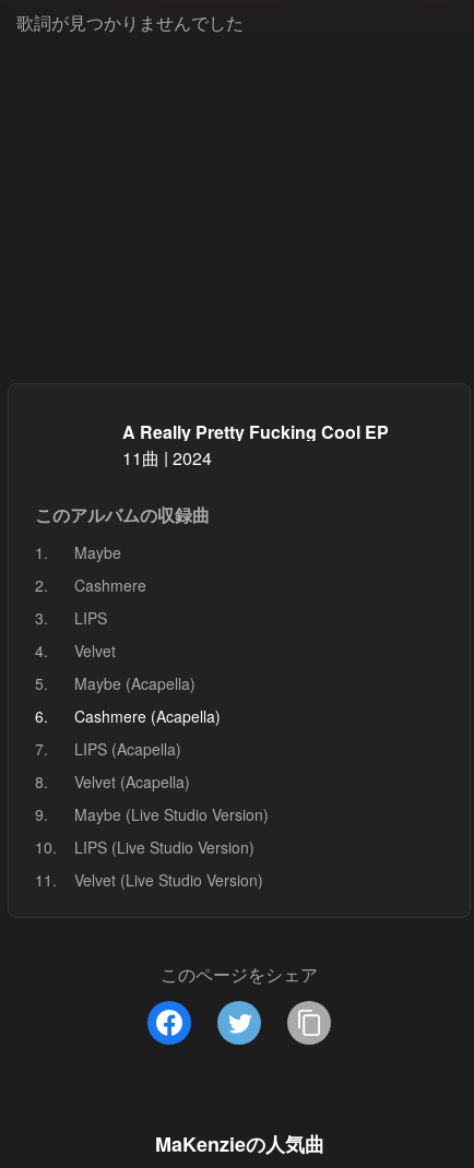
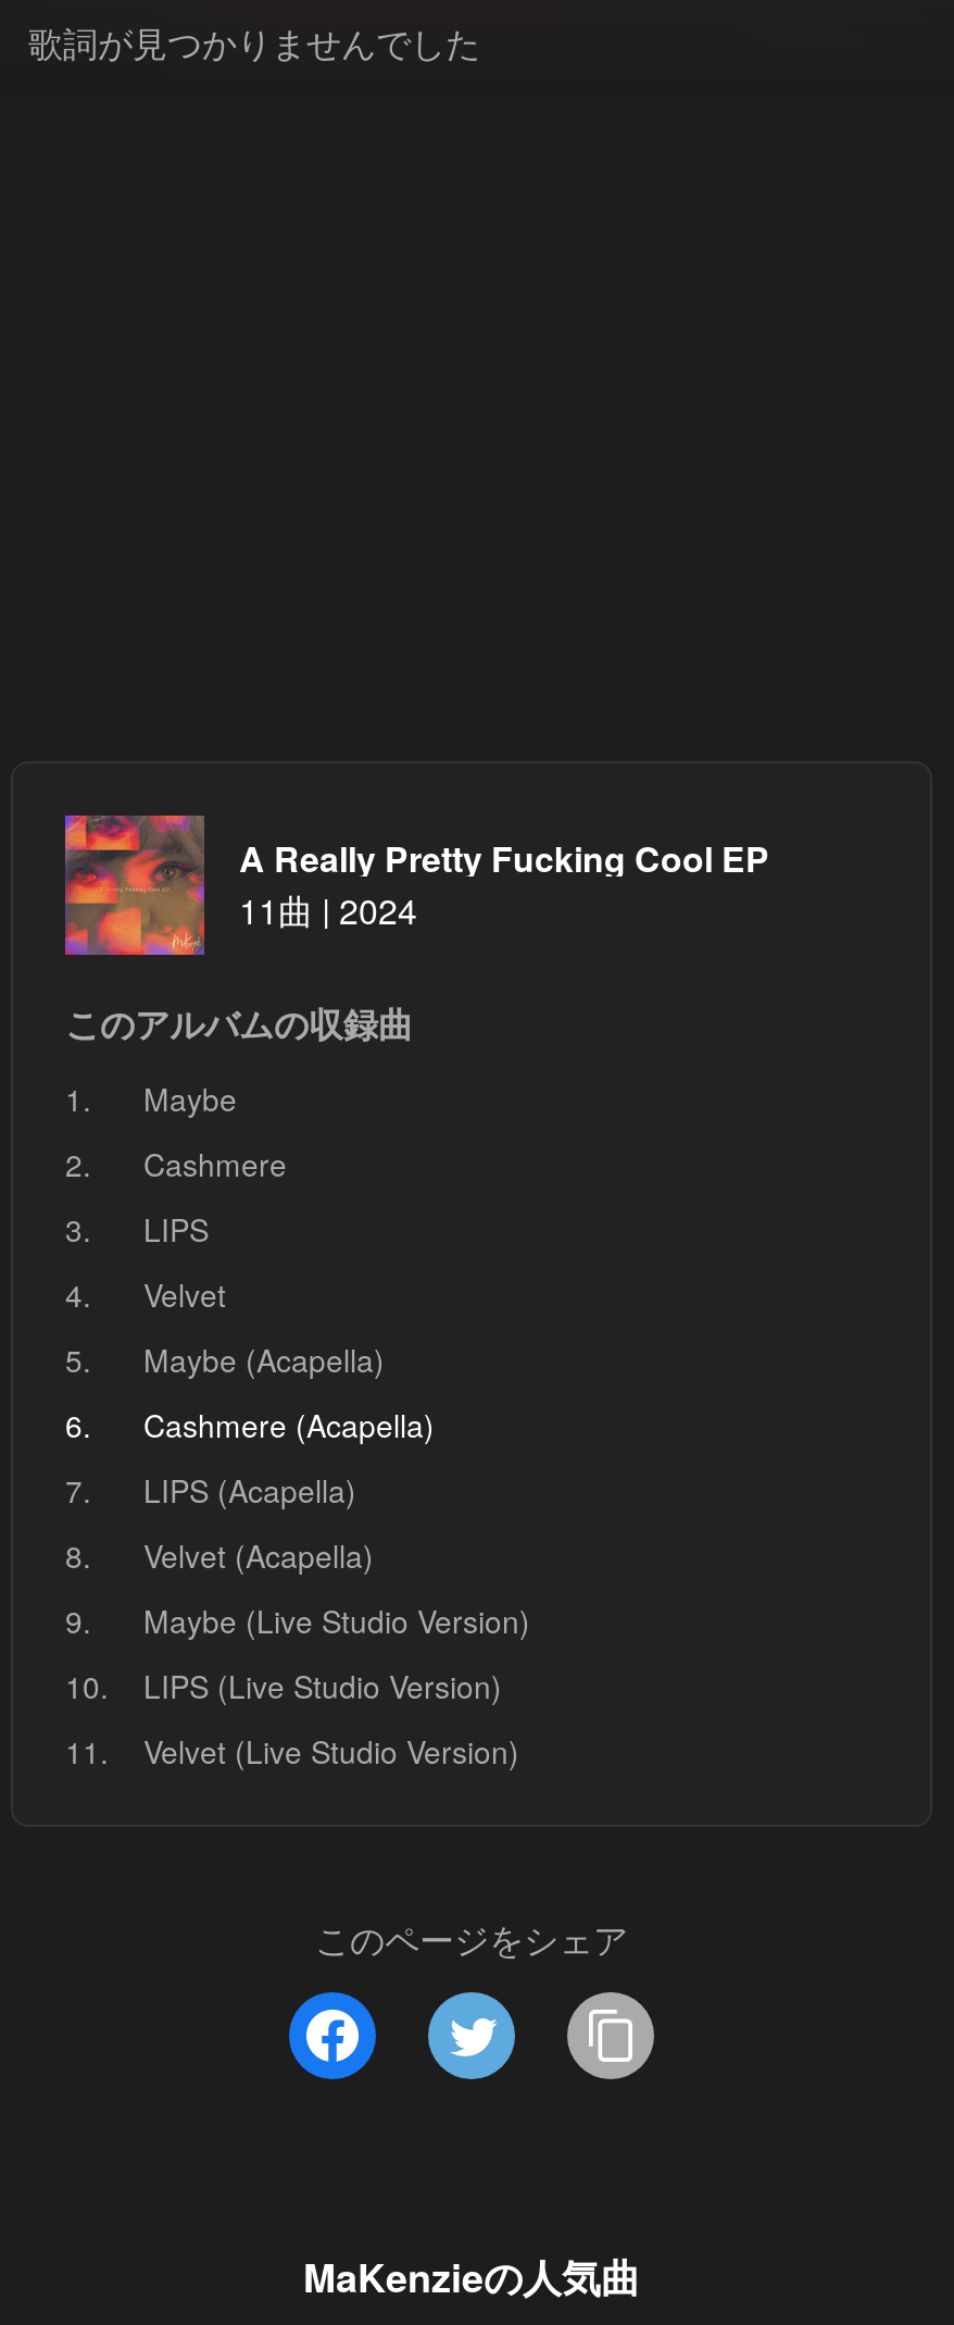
none -> [63,813,206,957] [image]

